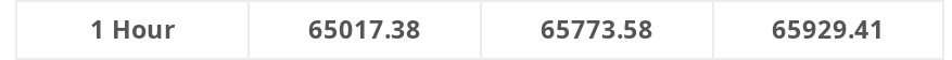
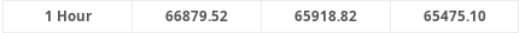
[308,12,421,44] 65017.38 -> [165,7,228,24] 66879.52
[541,12,653,44] 65773.58 -> [294,7,357,24] 65918.82
[772,12,885,44] 65929.41 -> [423,7,486,24] 65475.10

